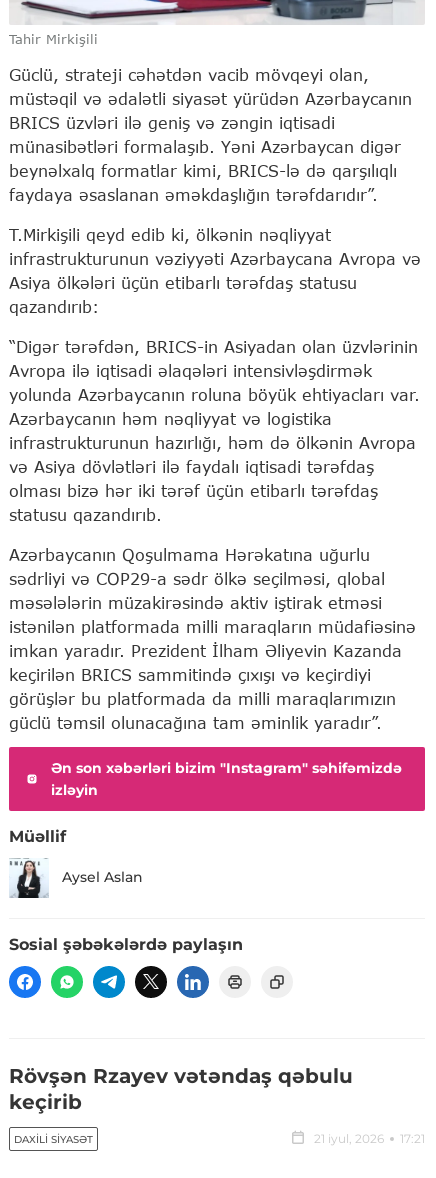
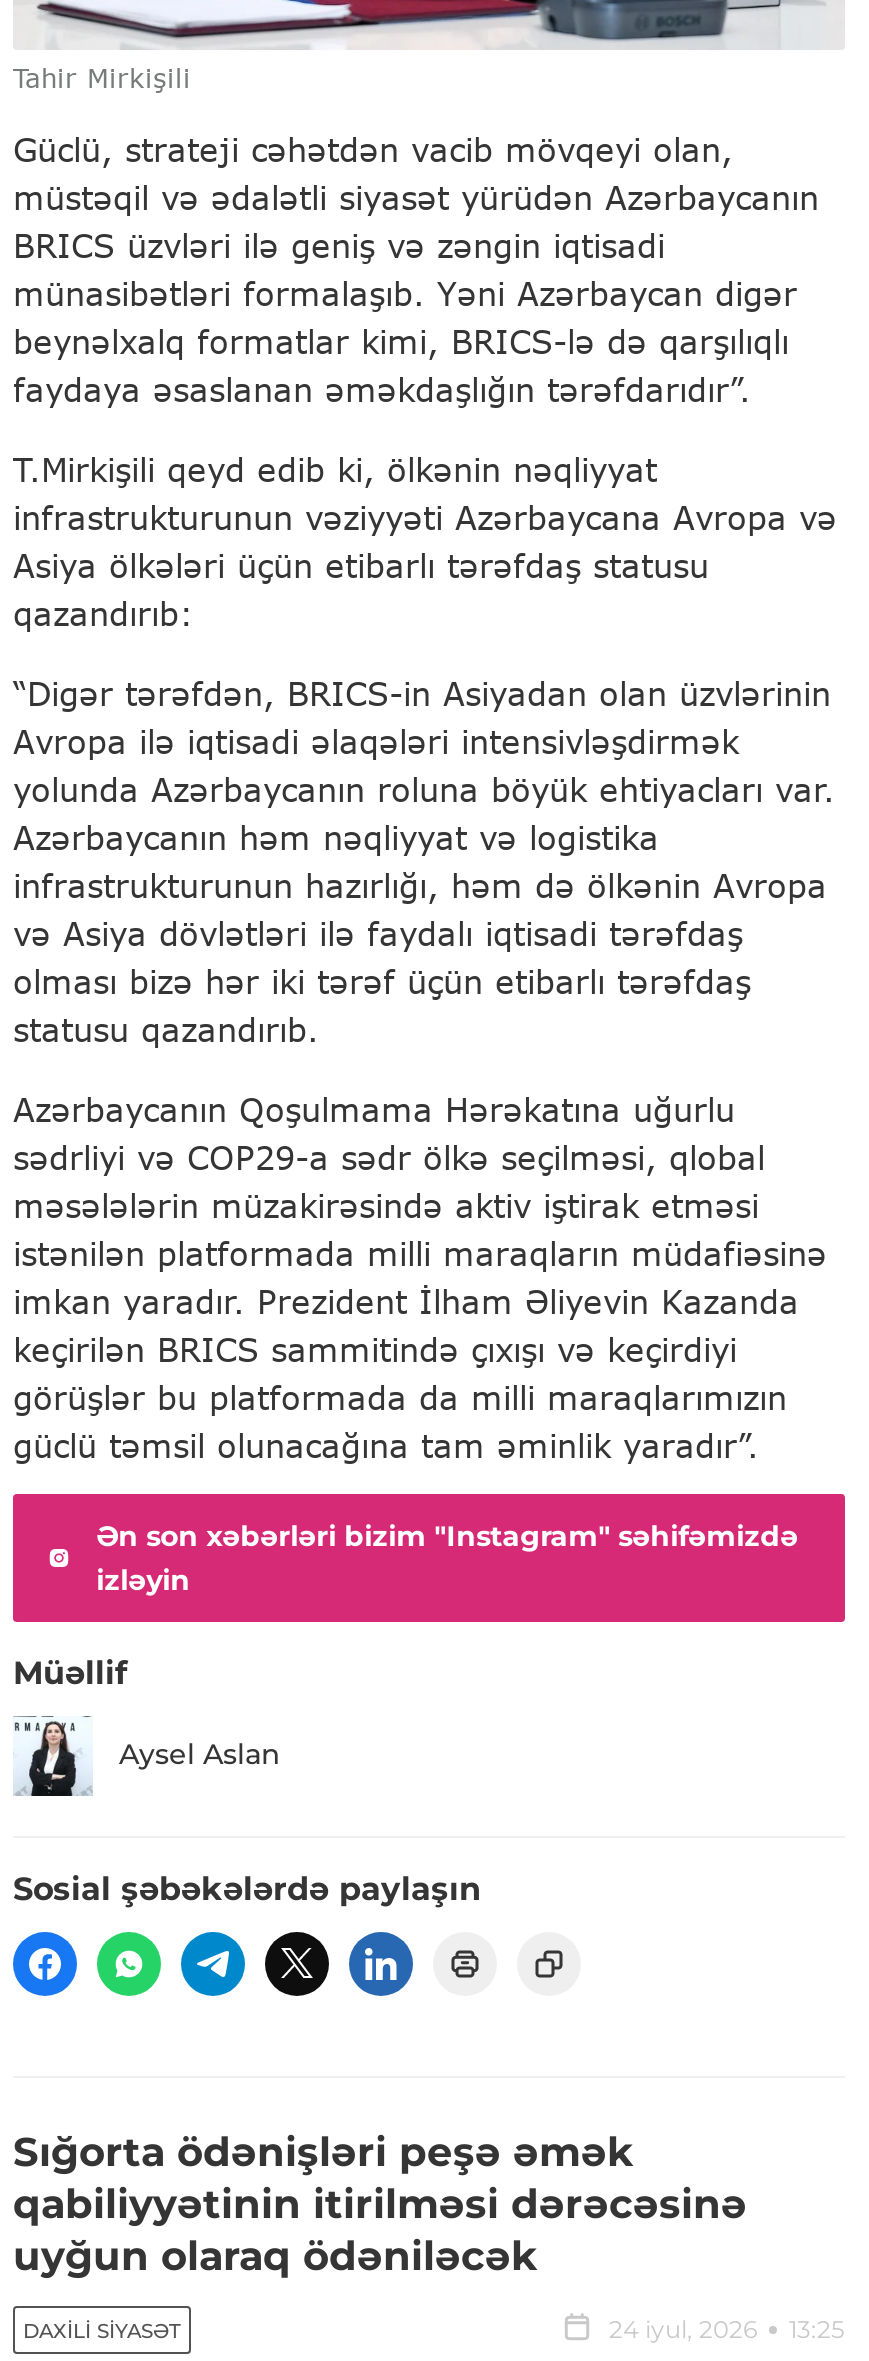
[9,1064,353,1114] Rövşən Rzayev vətəndaş qəbulu | keçirib -> [13,2128,747,2280] Sığorta ödənişləri peşə əmək | qabiliyyətinin itirilməsi dərəcəsinə | uyğun olaraq ödəniləcək
[314,1131,425,1146] 21 iyul, 2026 | 17:21 -> [609,2314,845,2344] 24 iyul, 2026 | 13:25

